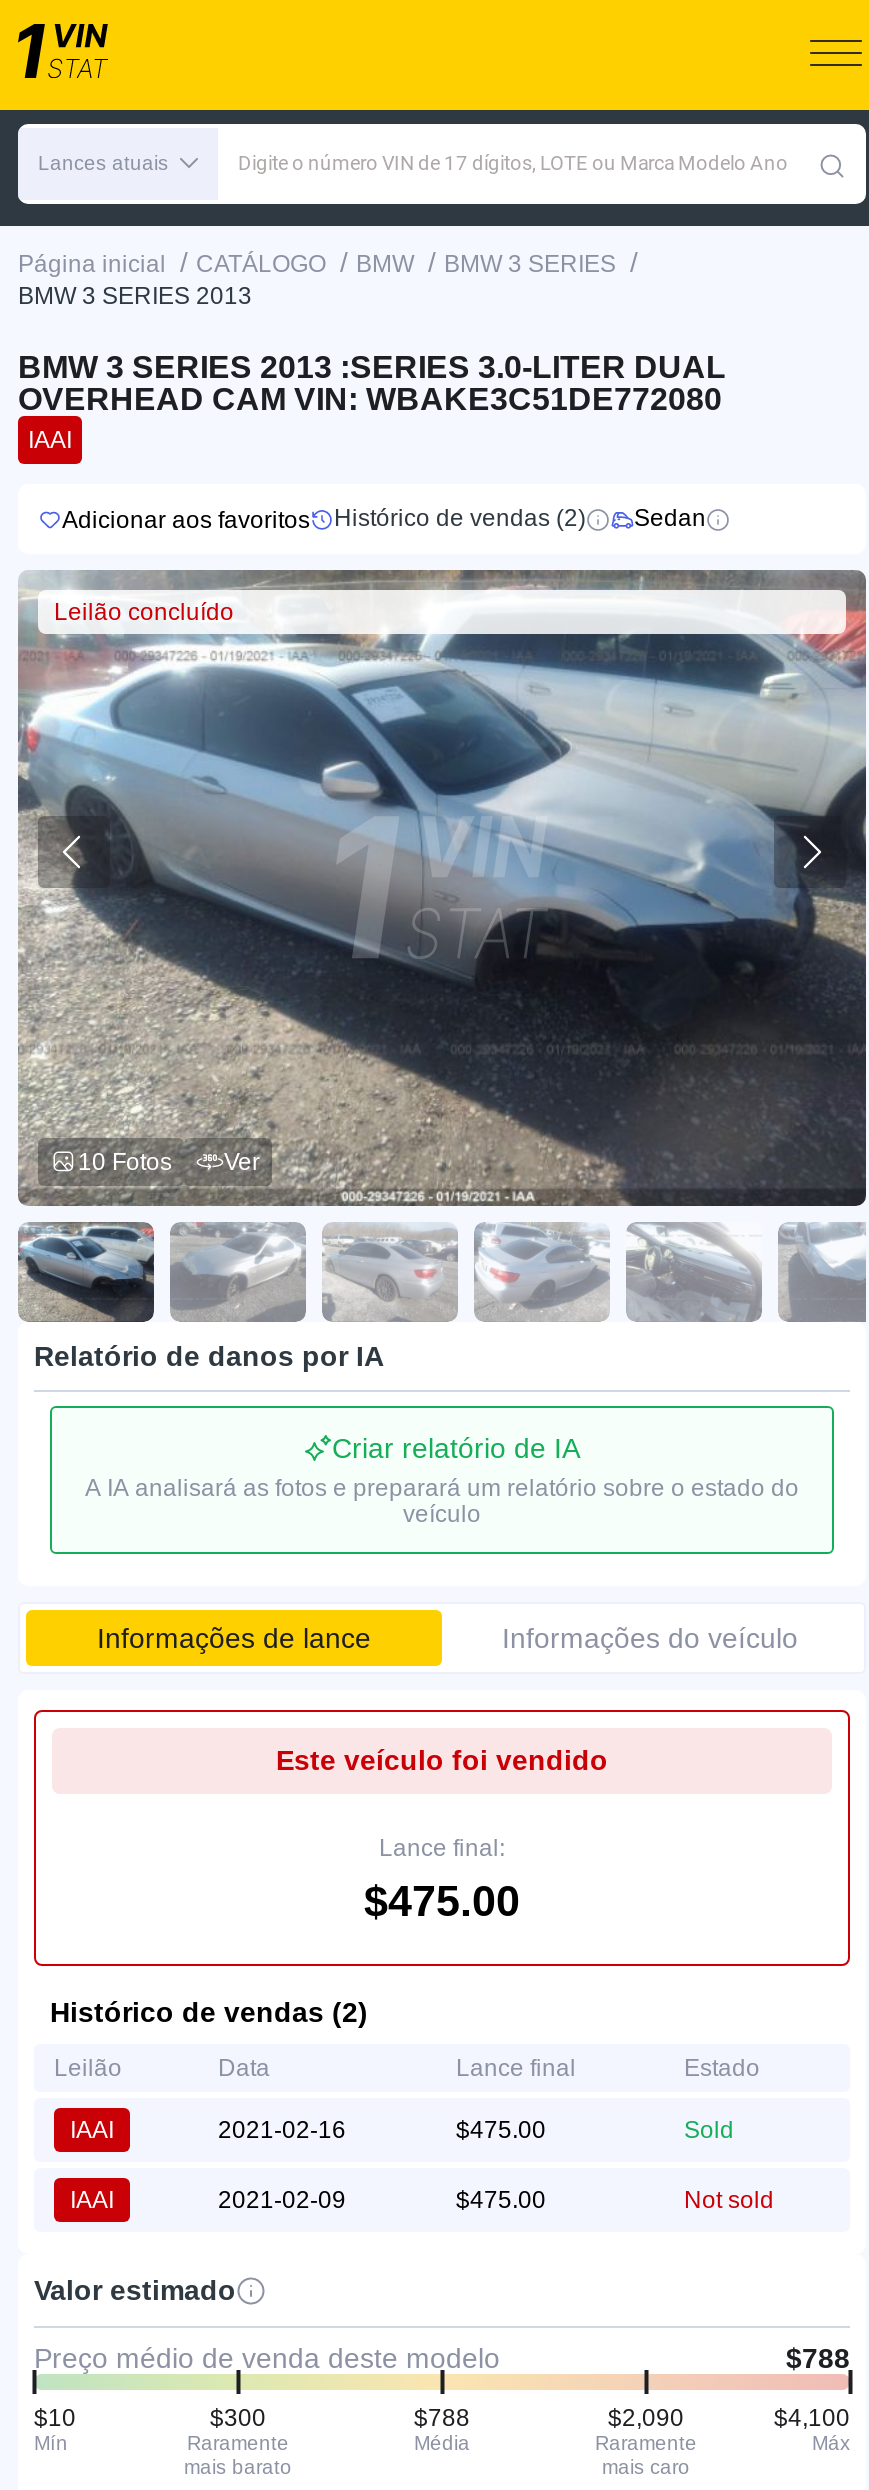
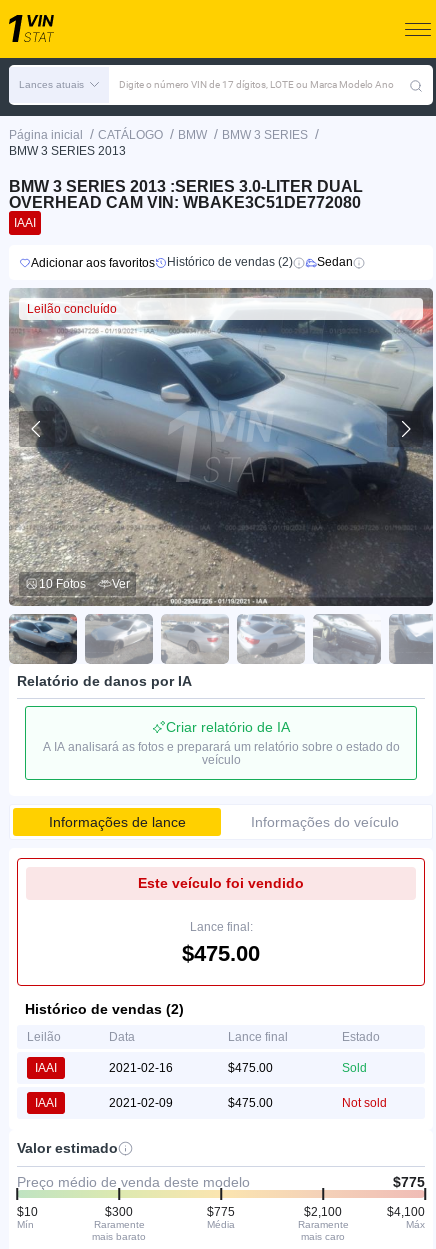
[786,2342,850,2374] $788 -> [393,1174,425,1190] $775
[414,2404,470,2432] $788 -> [207,1205,235,1219] $775
[608,2404,684,2432] $2,090 -> [304,1205,342,1219] $2,100

